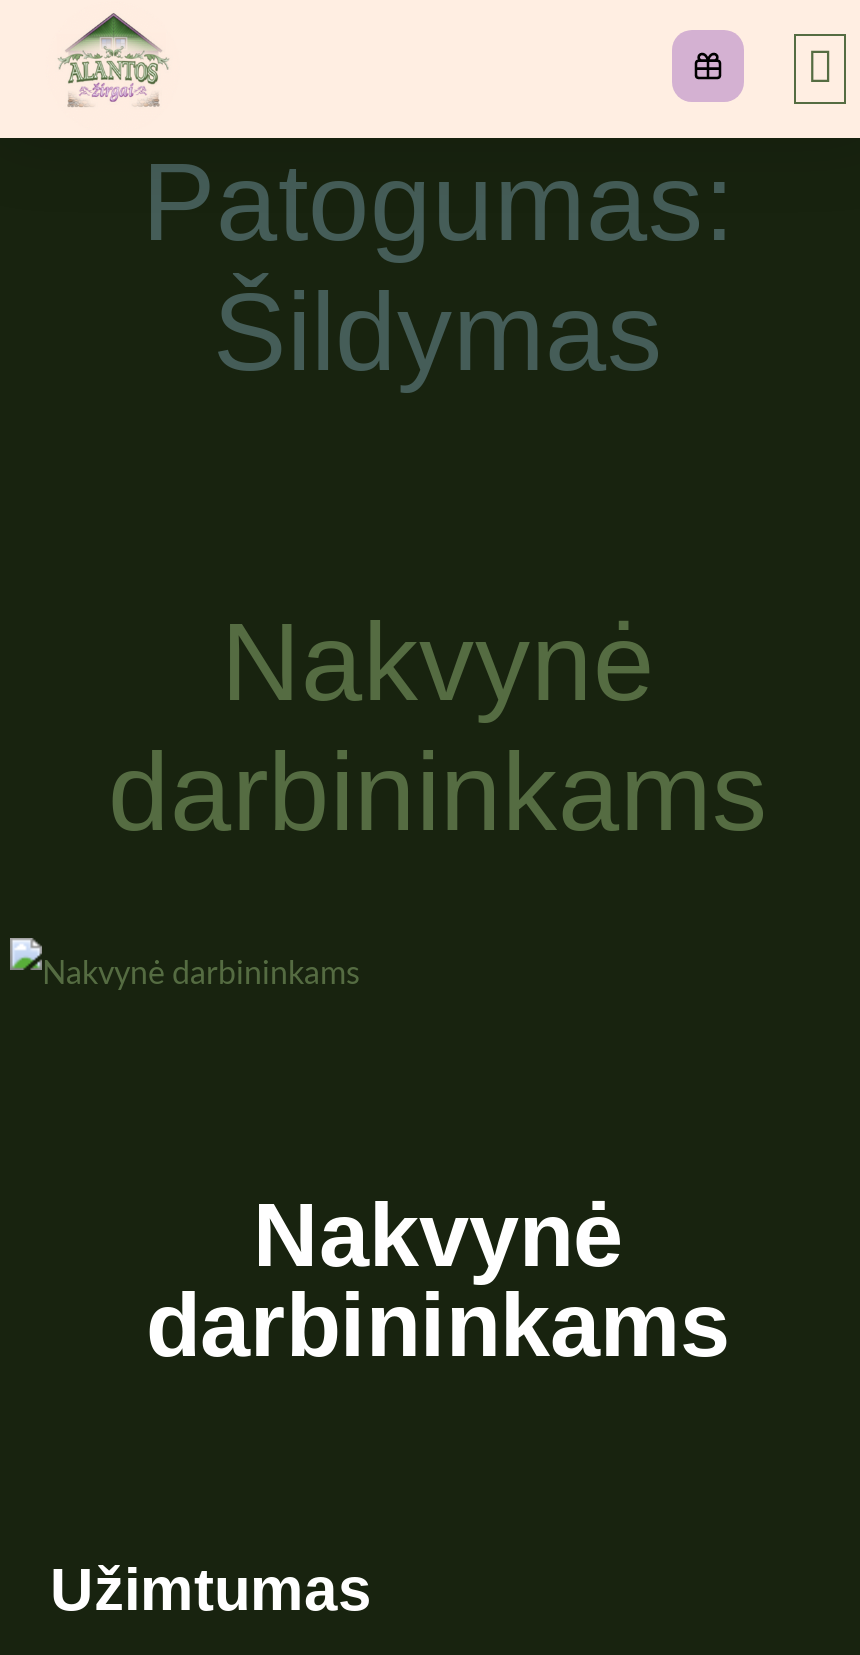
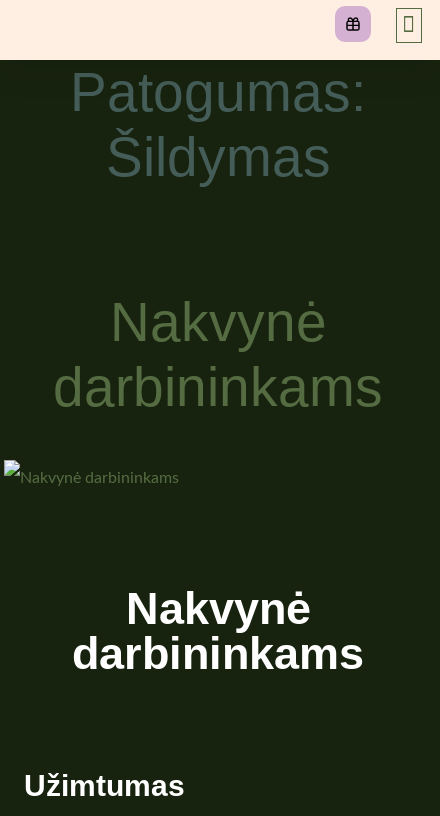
[60,12,168,108] [image] -> none

